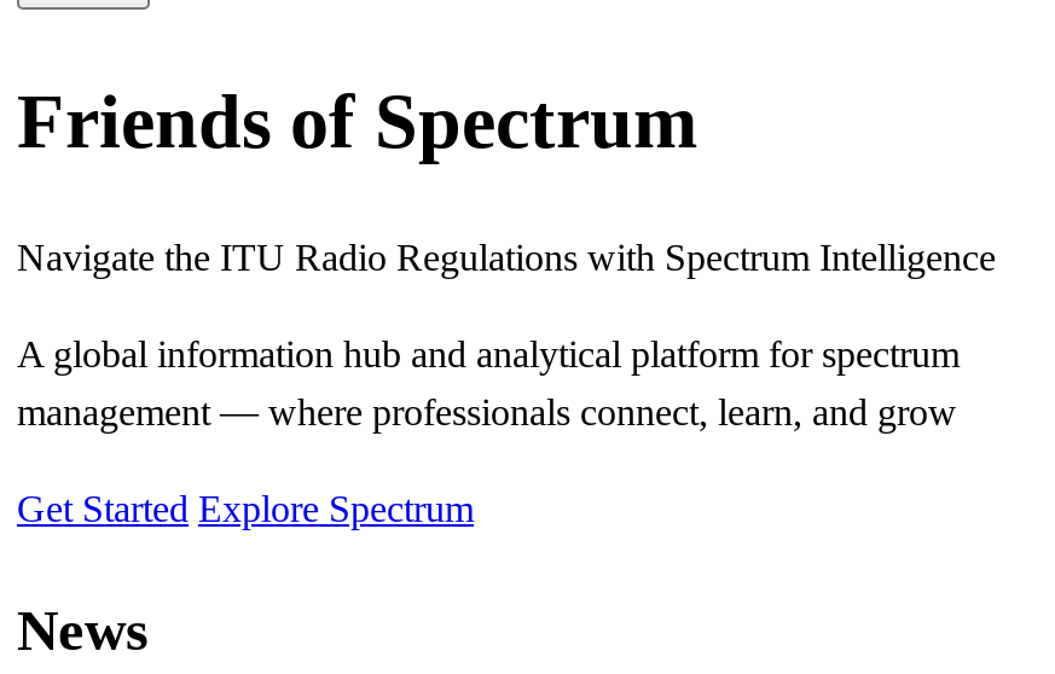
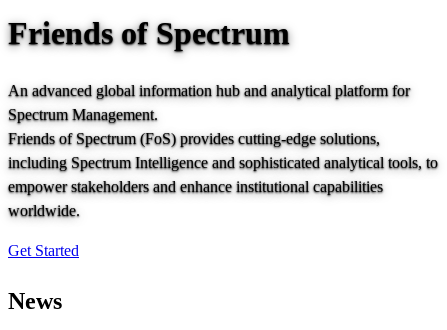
[17,237,996,530] Navigate the ITU Radio Regulations with Spectrum Intelligence | A global information hub and analytical platform for spectrum | management — where professionals connect, learn, and grow | Get Started Explore Spectrum -> [8,82,438,259] An advanced global information hub and analytical platform for | Spectrum Management. | Friends of Spectrum (FoS) provides cutting-edge solutions, | including Spectrum Intelligence and sophisticated analytical tools, to | empower stakeholders and enhance institutional capabilities | worldwide. | Get Started

